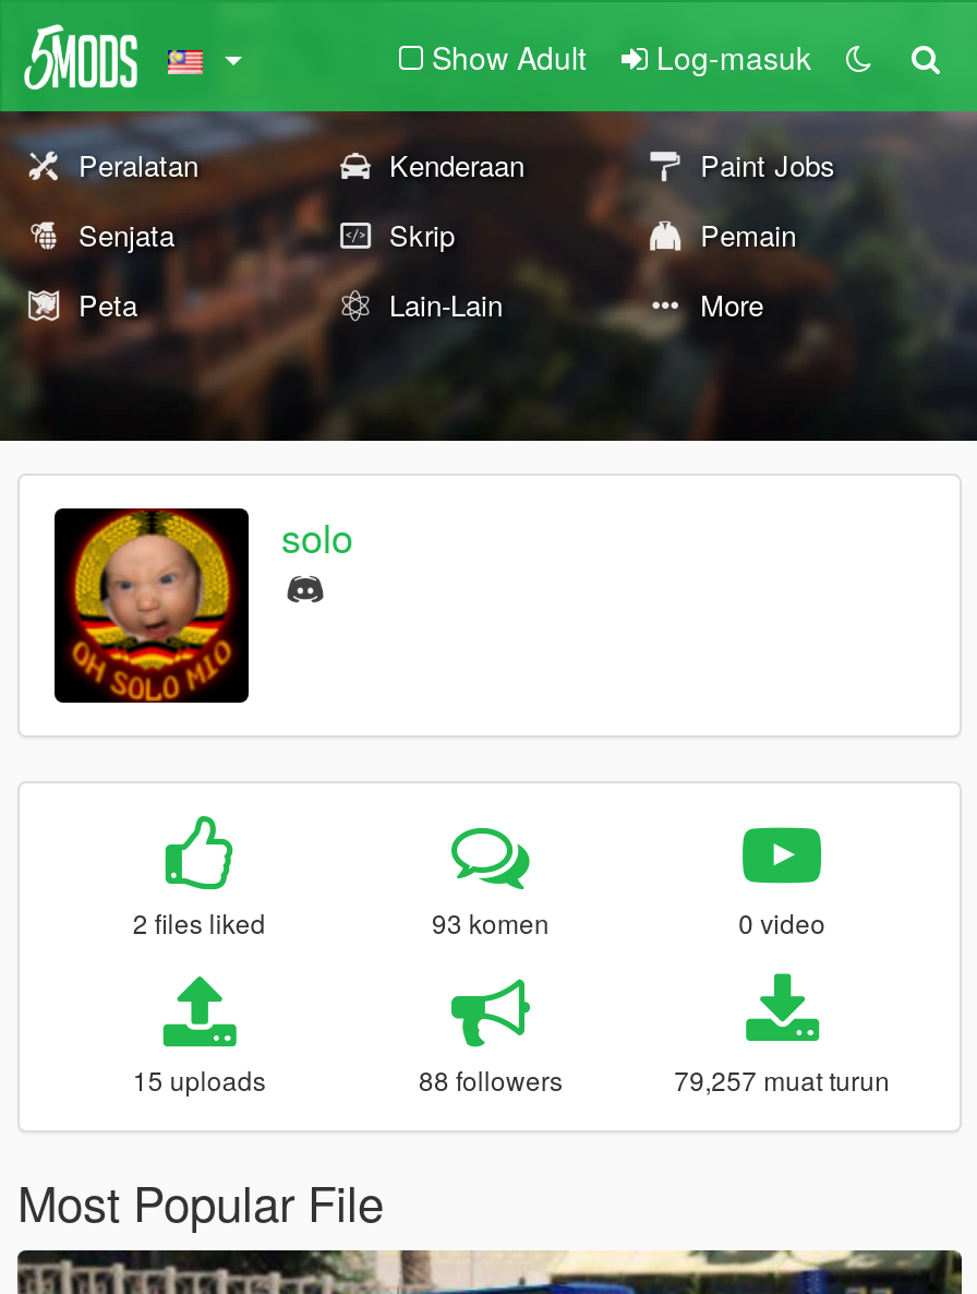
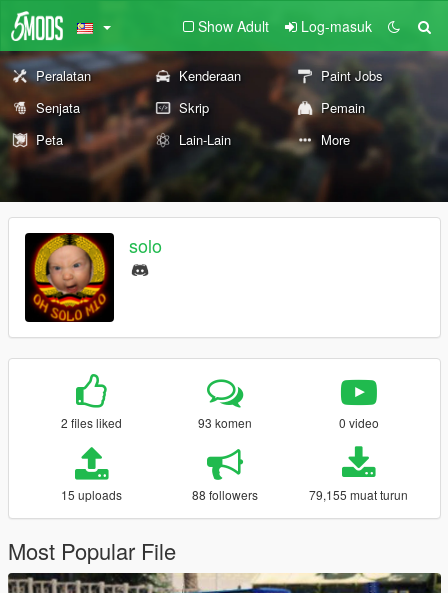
[674,1061,890,1098] 79,257 muat turun -> [309,486,408,503] 79,155 muat turun

